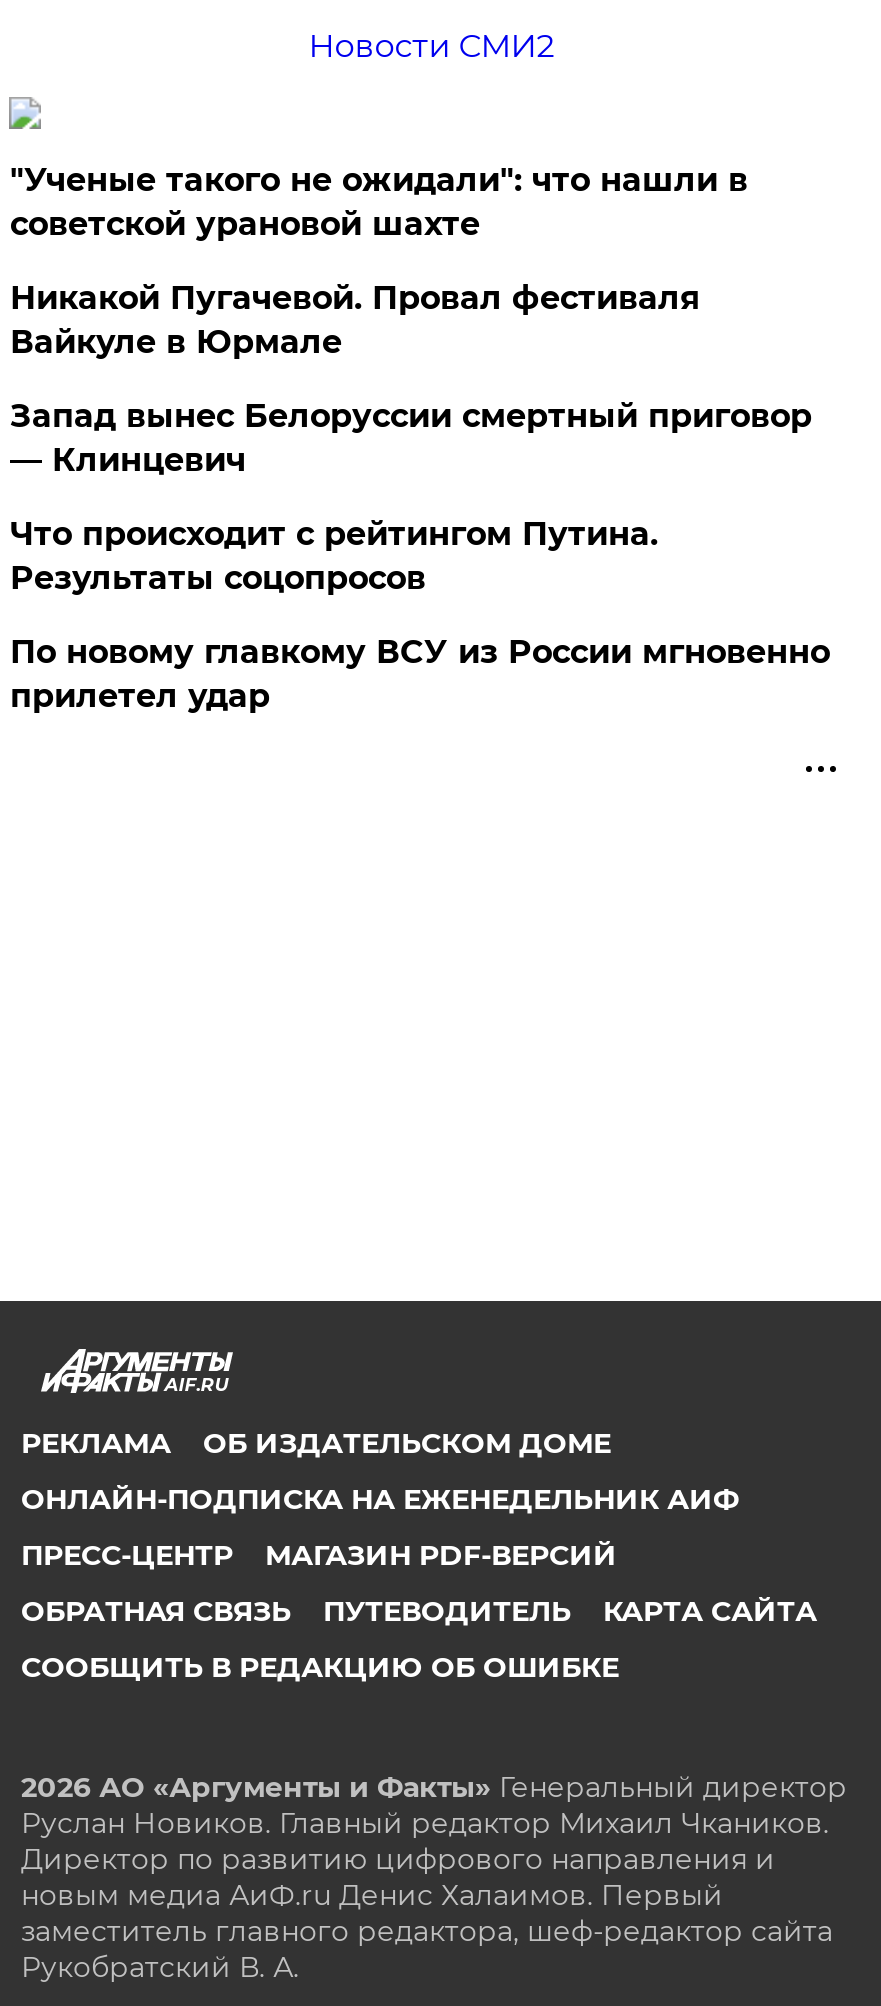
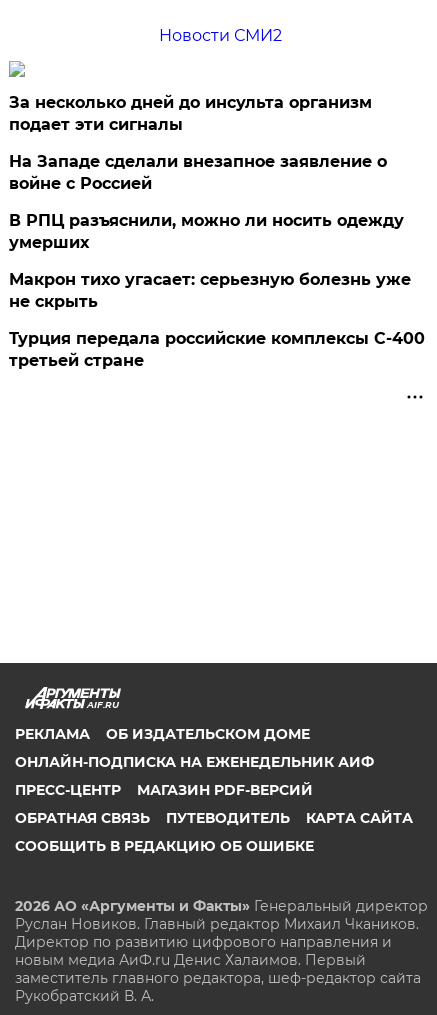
[10,161,748,243] "Ученые такого не ожидали": что нашли в | советской урановой шахте -> [9,93,372,134] За несколько дней до инсульта организм | подает эти сигналы
[10,279,700,361] Никакой Пугачевой. Провал фестиваля | Вайкуле в Юрмале -> [9,152,387,193] На Западе сделали внезапное заявление о | войне с Россией
[10,397,812,479] Запад вынес Белоруссии смертный приговор | — Клинцевич -> [9,211,404,252] В РПЦ разъяснили, можно ли носить одежду | умерших
[10,515,658,597] Что происходит с рейтингом Путина. | Результаты соцопросов -> [9,270,411,311] Макрон тихо угасает: серьезную болезнь уже | не скрыть
[10,633,830,715] По новому главкому ВСУ из России мгновенно | прилетел удар -> [9,329,425,370] Турция передала российские комплексы С-400 | третьей стране

